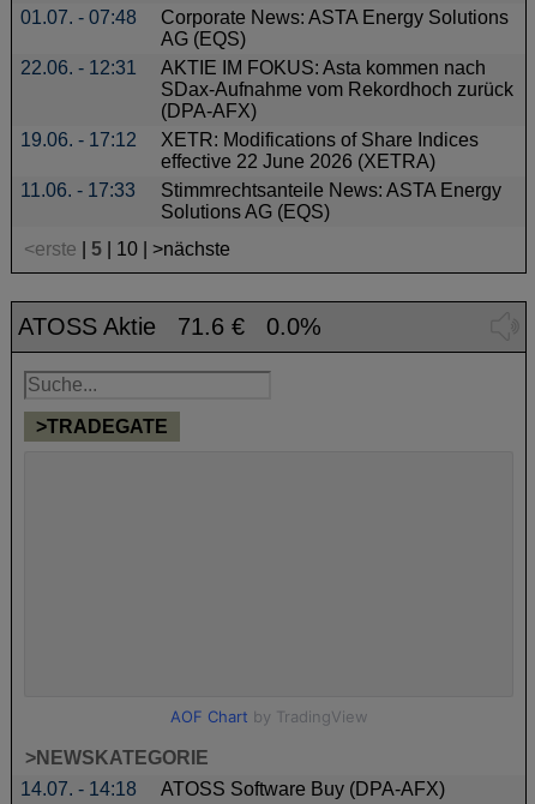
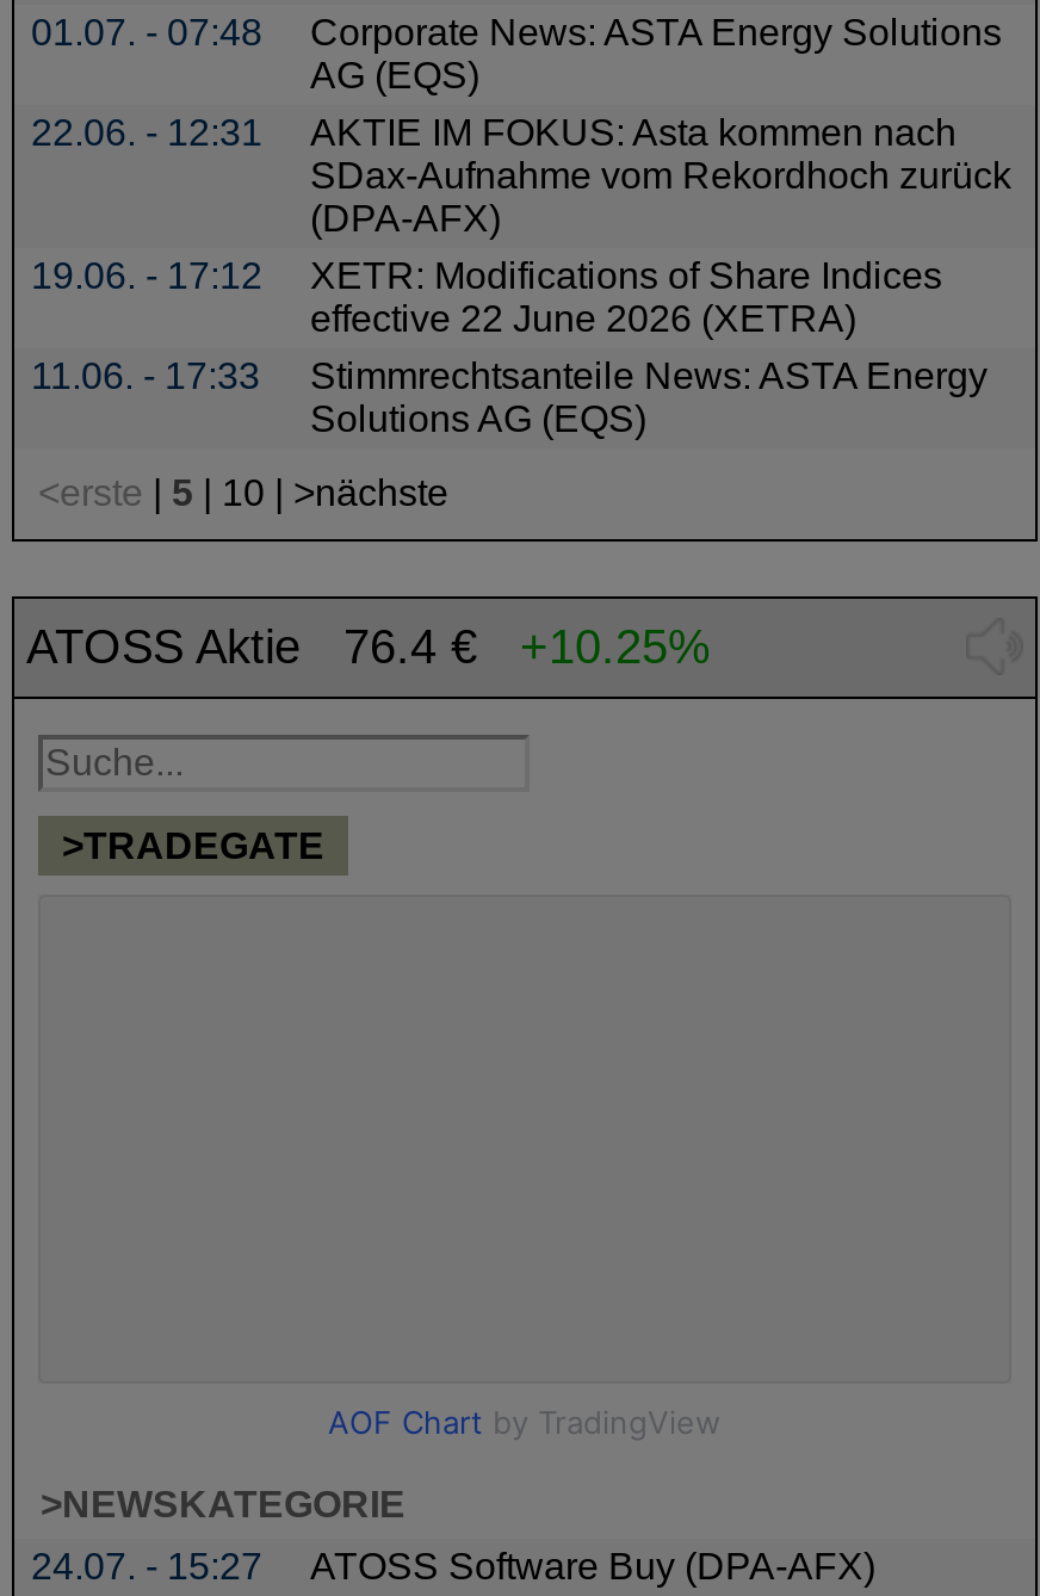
[18,313,321,339] ATOSS Aktie 71.6 € 0.0% -> [26,620,711,672] ATOSS Aktie 76.4 €+10.25%
[16,778,445,799] 14.07. - 14:18 ATOSS Software Buy (DPA-AFX) -> [21,1545,875,1586] 24.07. - 15:27 ATOSS Software Buy (DPA-AFX)

